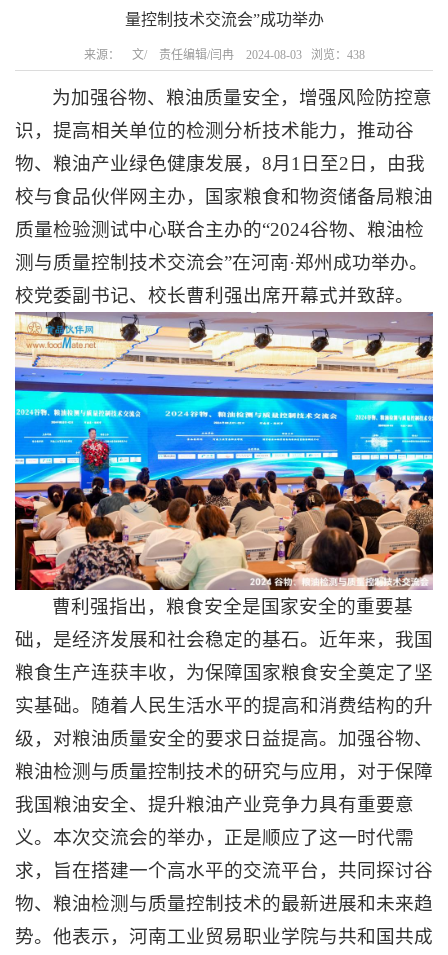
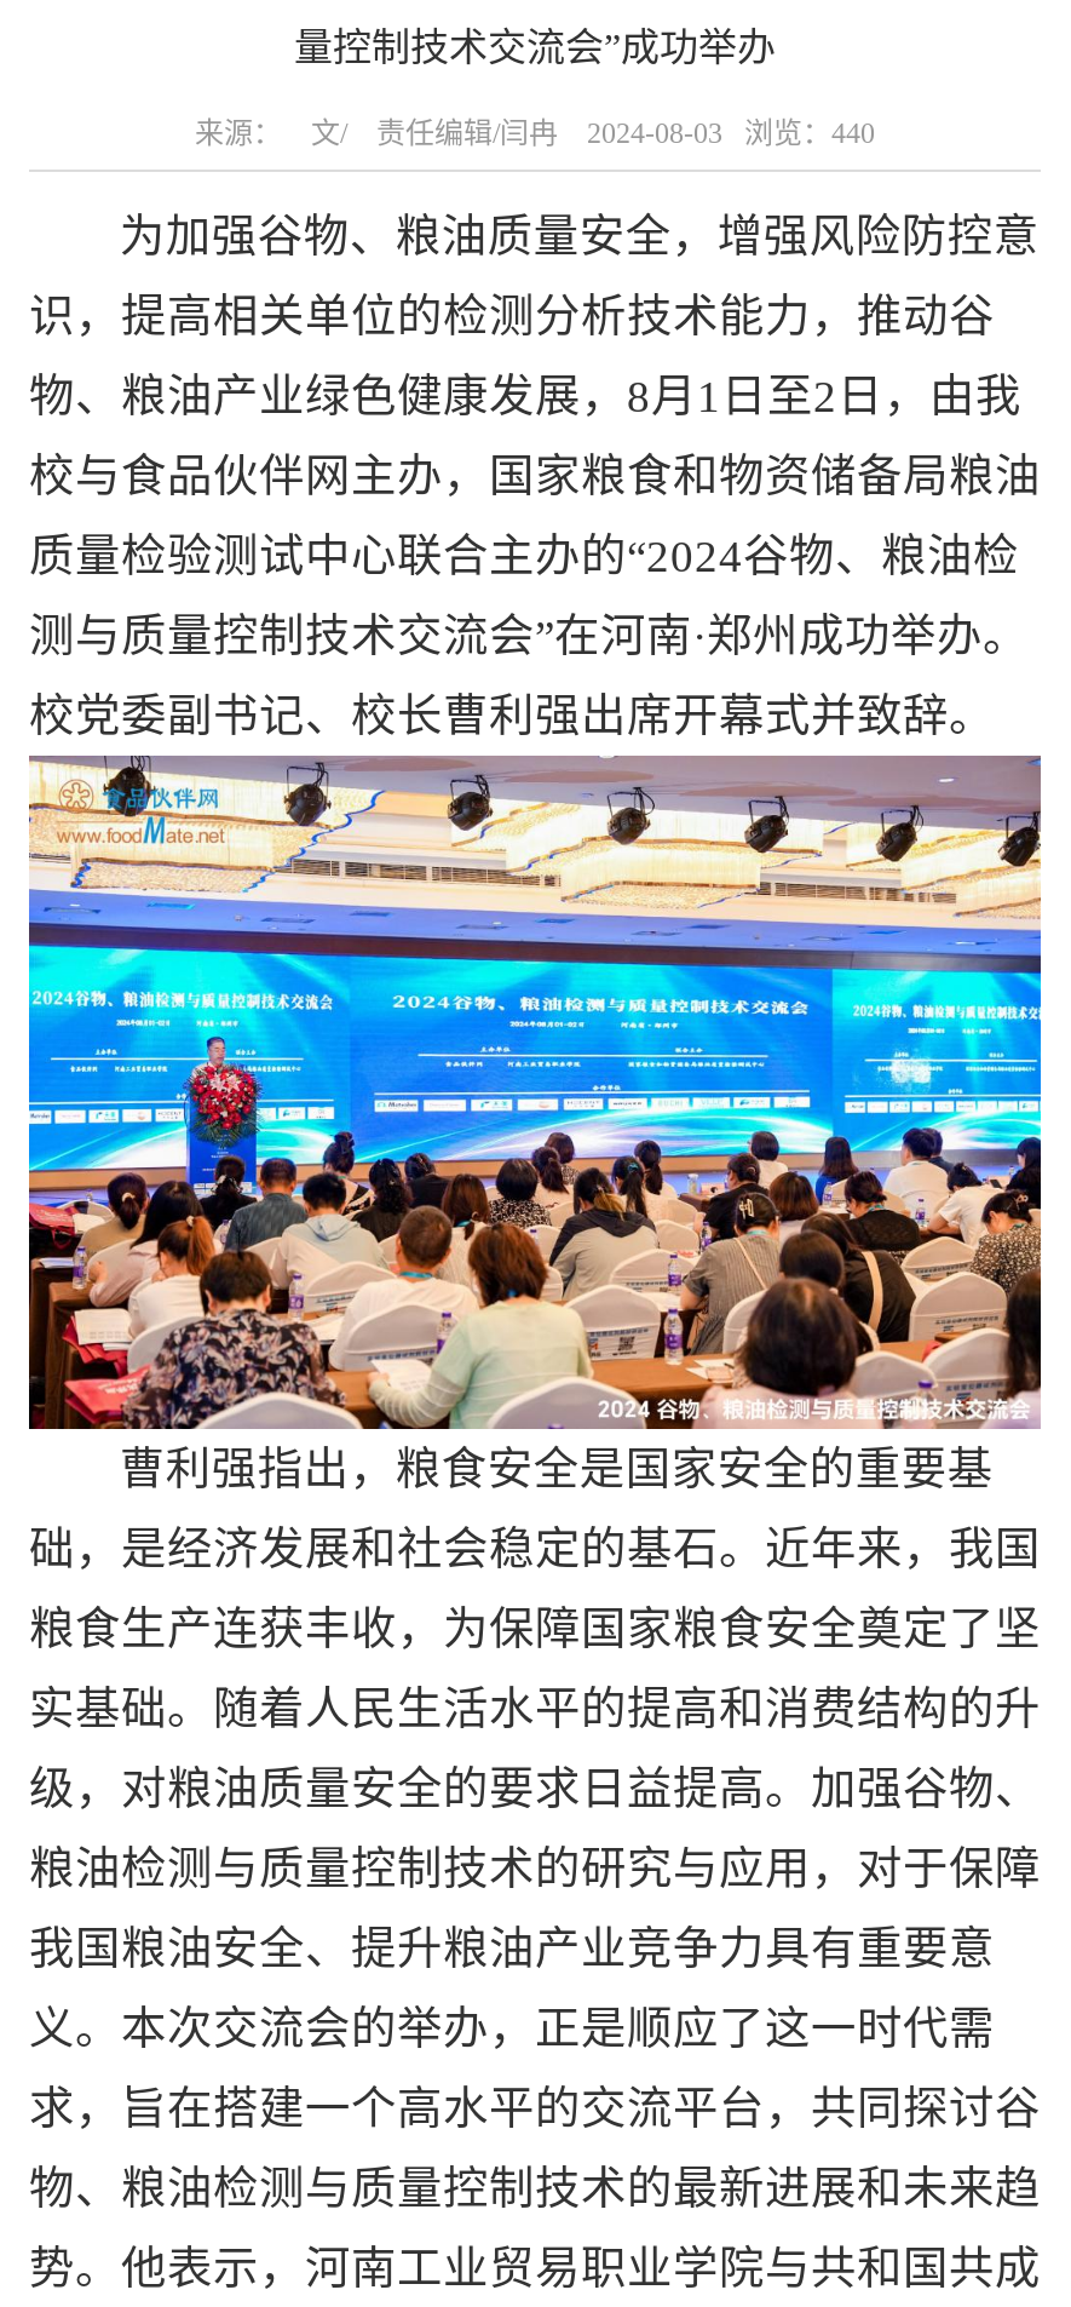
[83,48,364,62] 来源： 文/ 责任编辑/闫冉 2024-08-03 浏览：438 -> [195,116,875,150] 来源： 文/ 责任编辑/闫冉 2024-08-03 浏览：440

